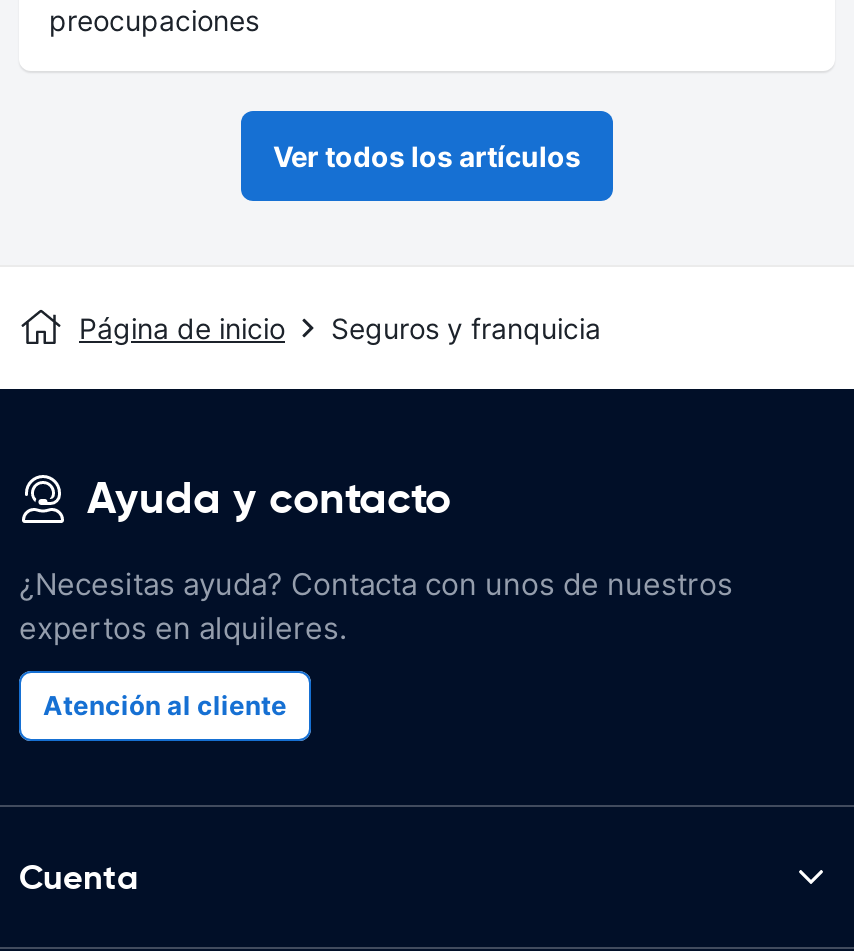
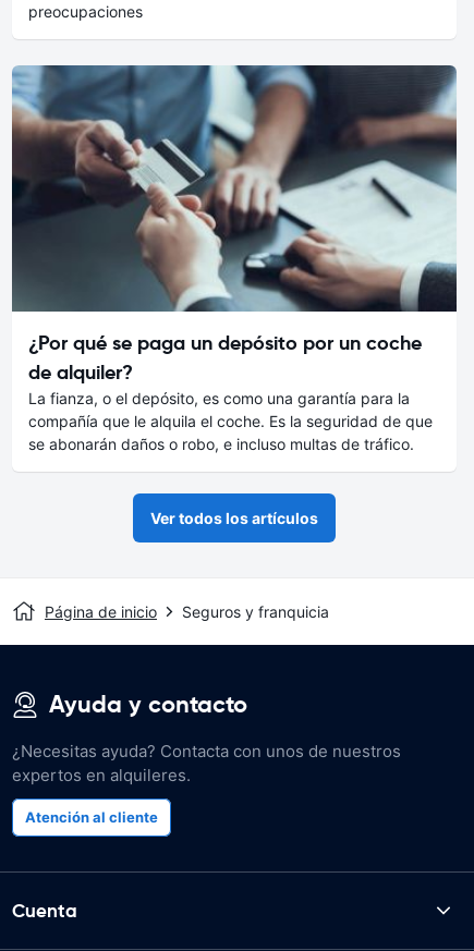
none -> [11,64,458,454] [image] | ¿Por qué se paga un depósito por un coche | de alquiler? | La fianza, o el depósito, es como una garantía para la | compañía que le alquila el coche. Es la seguridad de que | se abonarán daños o robo, e incluso multas de tráfico.

